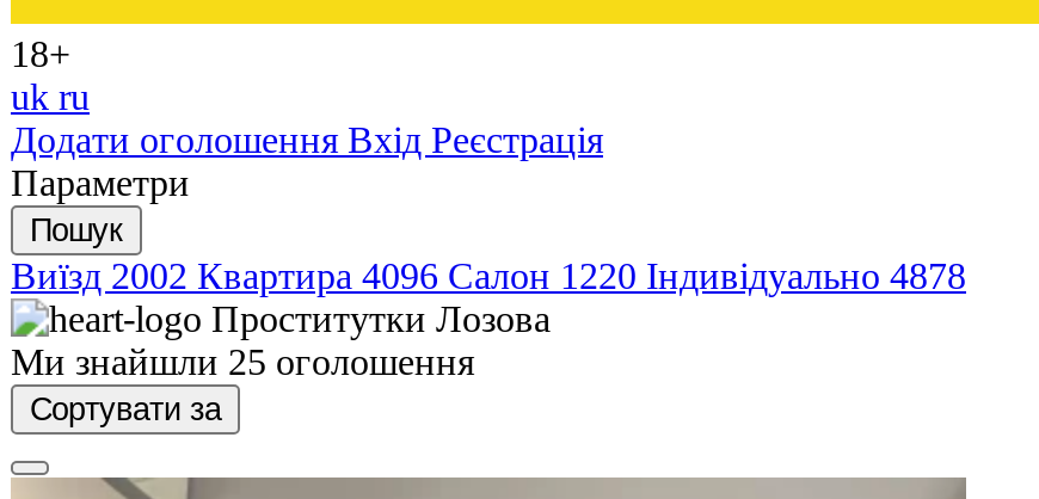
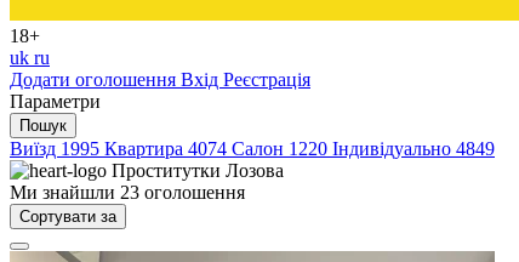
[11,255,966,296] Виїзд2002 Квартира 4096 Салон 1220 Індивідуально 4878 -> [10,138,495,159] Виїзд1995 Квартира 4074 Салон 1220 Індивідуально 4849
[11,341,474,382] Ми знайшли 25 оголошення -> [10,182,245,203] Ми знайшли 23 оголошення

